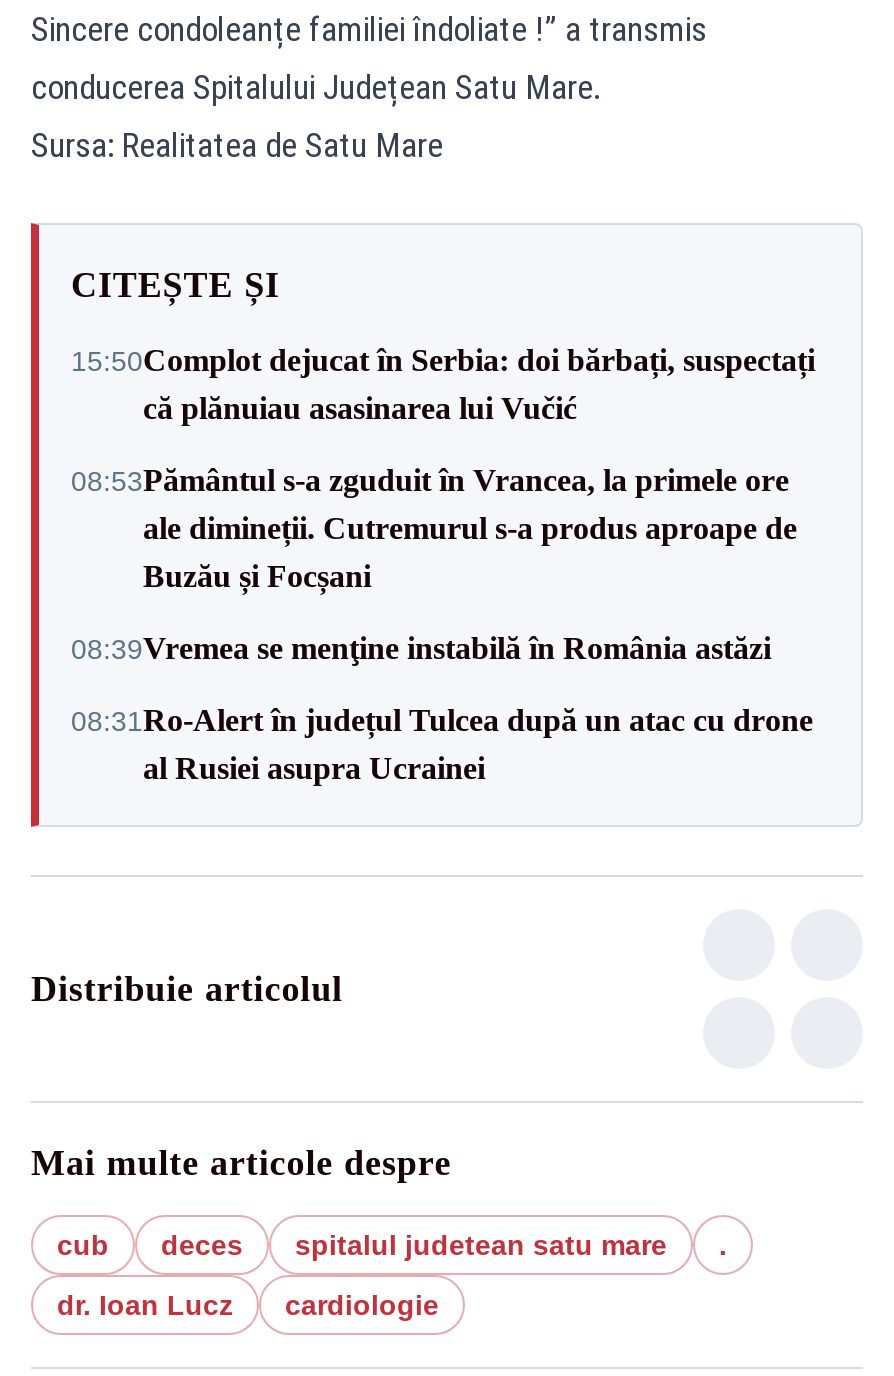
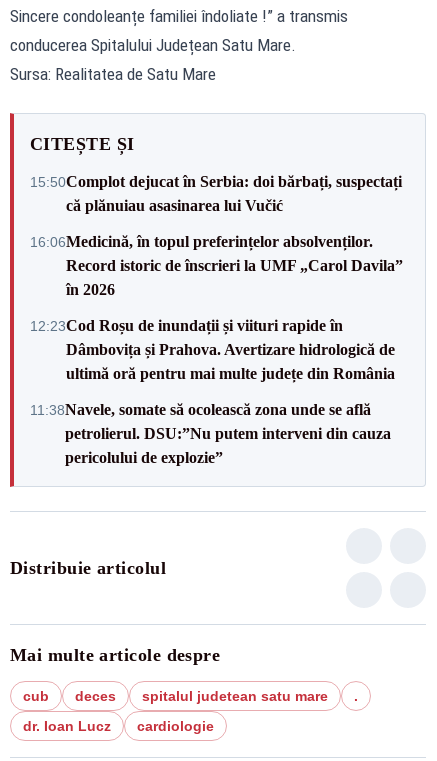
[71,463,797,593] 08:53Pământul s-a zguduit în Vrancea, la primele ore | ale dimineții. Cutremurul s-a produs aproape de | Buzău și Focșani -> [30,232,403,297] 16:06Medicină, în topul preferințelor absolvenților. | Record istoric de înscrieri la UMF „Carol Davila” | în 2026
[71,631,771,665] 08:39Vremea se menţine instabilă în România astăzi -> [30,316,395,381] 12:23Cod Roșu de inundații și viituri rapide în | Dâmbovița și Prahova. Avertizare hidrologică de | ultimă oră pentru mai multe județe din România
[71,703,813,785] 08:31Ro-Alert în județul Tulcea după un atac cu drone | al Rusiei asupra Ucrainei -> [30,400,391,465] 11:38Navele, somate să ocolească zona unde se află | petrolierul. DSU:”Nu putem interveni din cauza | pericolului de explozie”

